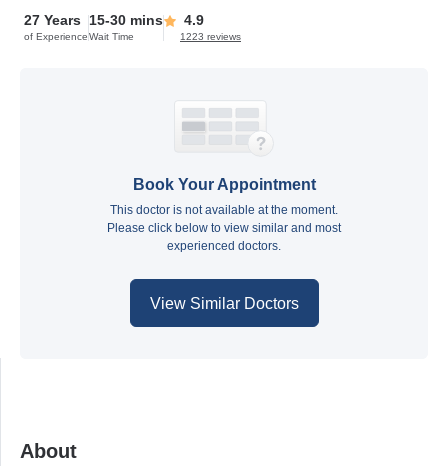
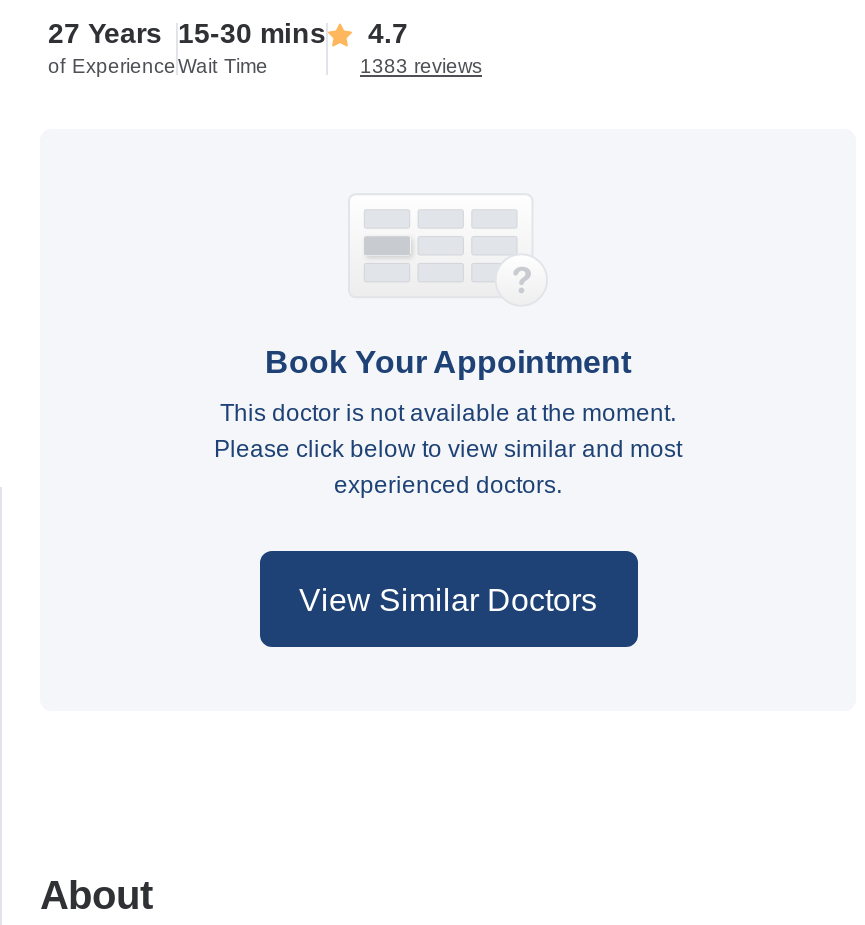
[24,12,204,28] 27 Years 15-30 mins 4.9 -> [48,17,408,49] 27 Years 15-30 mins 4.7
[180,31,241,42] 1223 reviews -> [360,55,482,77] 1383 reviews

